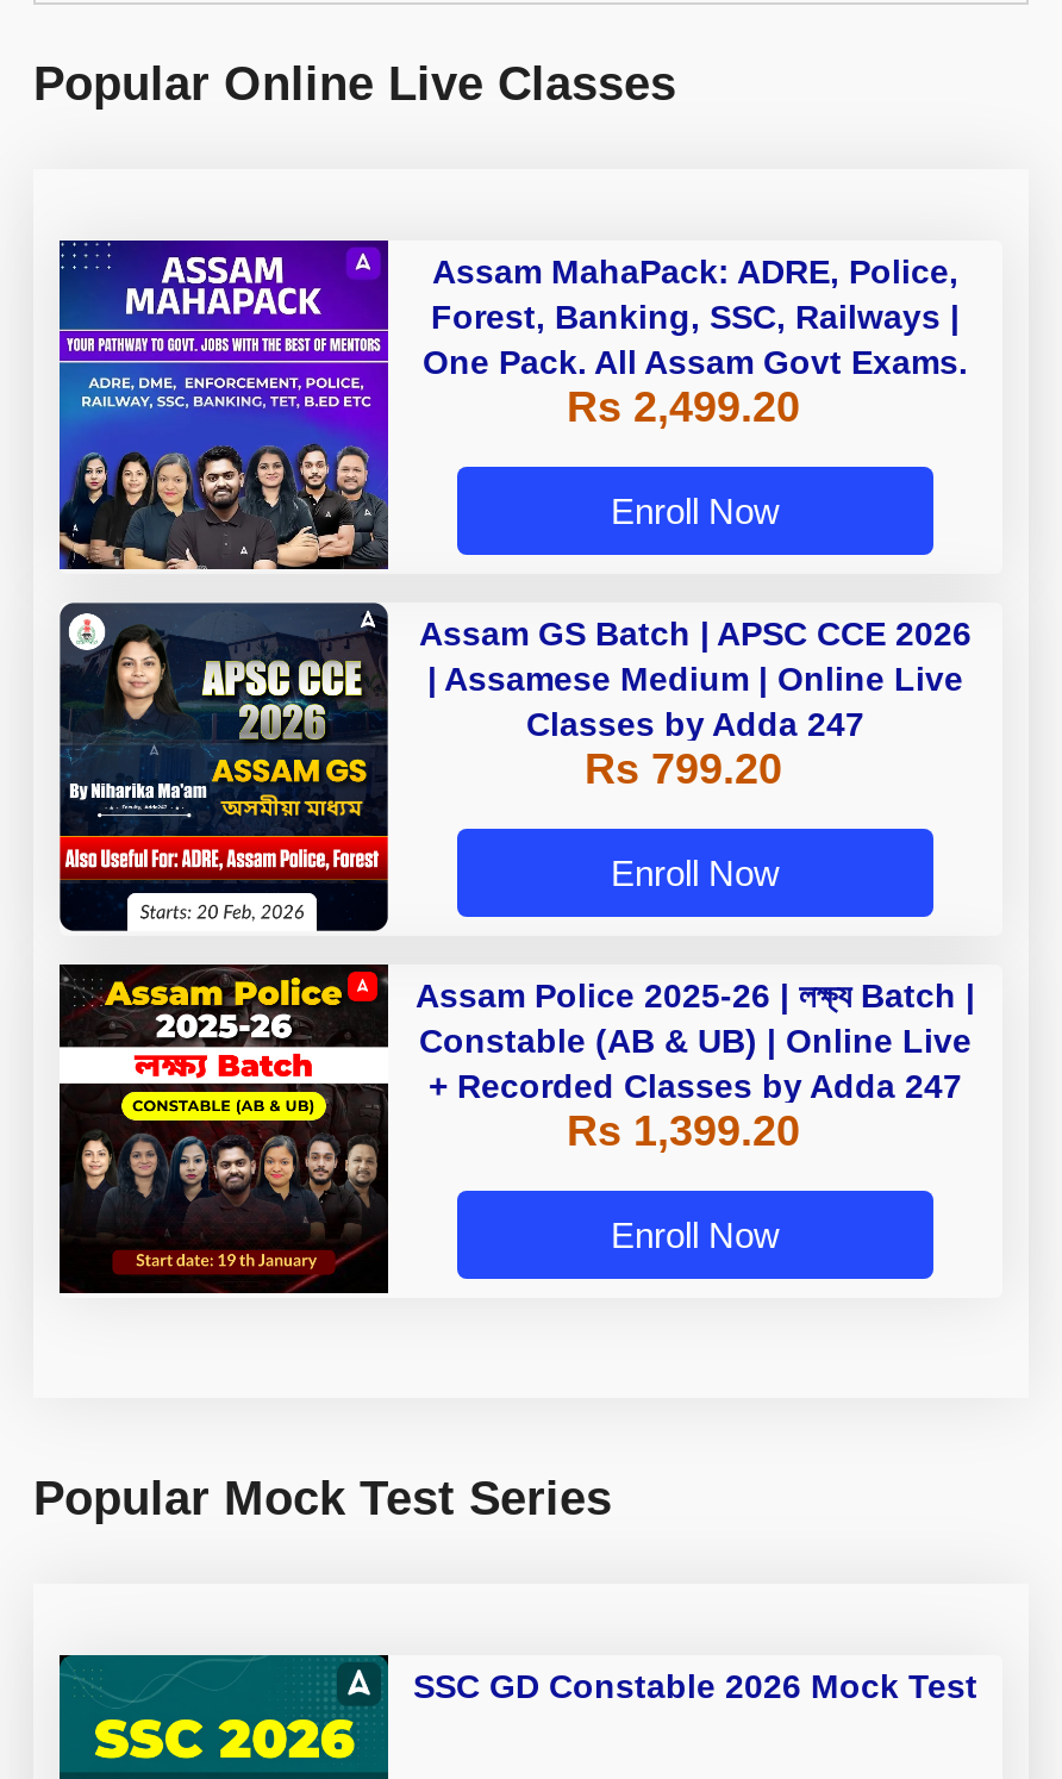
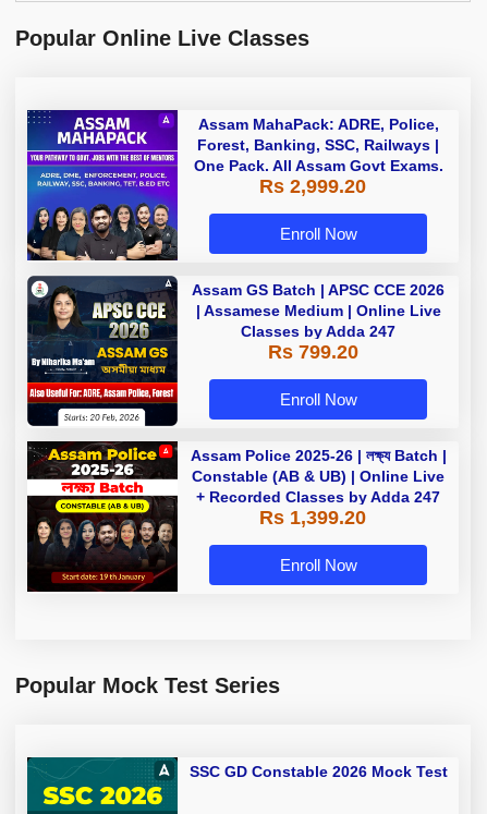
[567,384,800,431] Rs 2,499.20 -> [259,176,366,197] Rs 2,999.20

